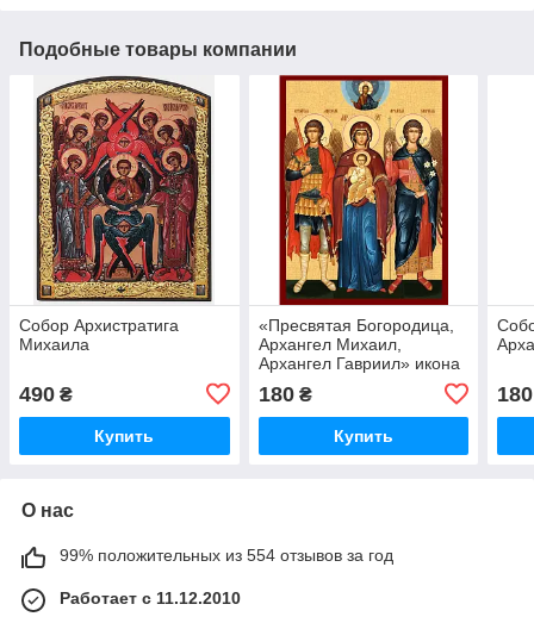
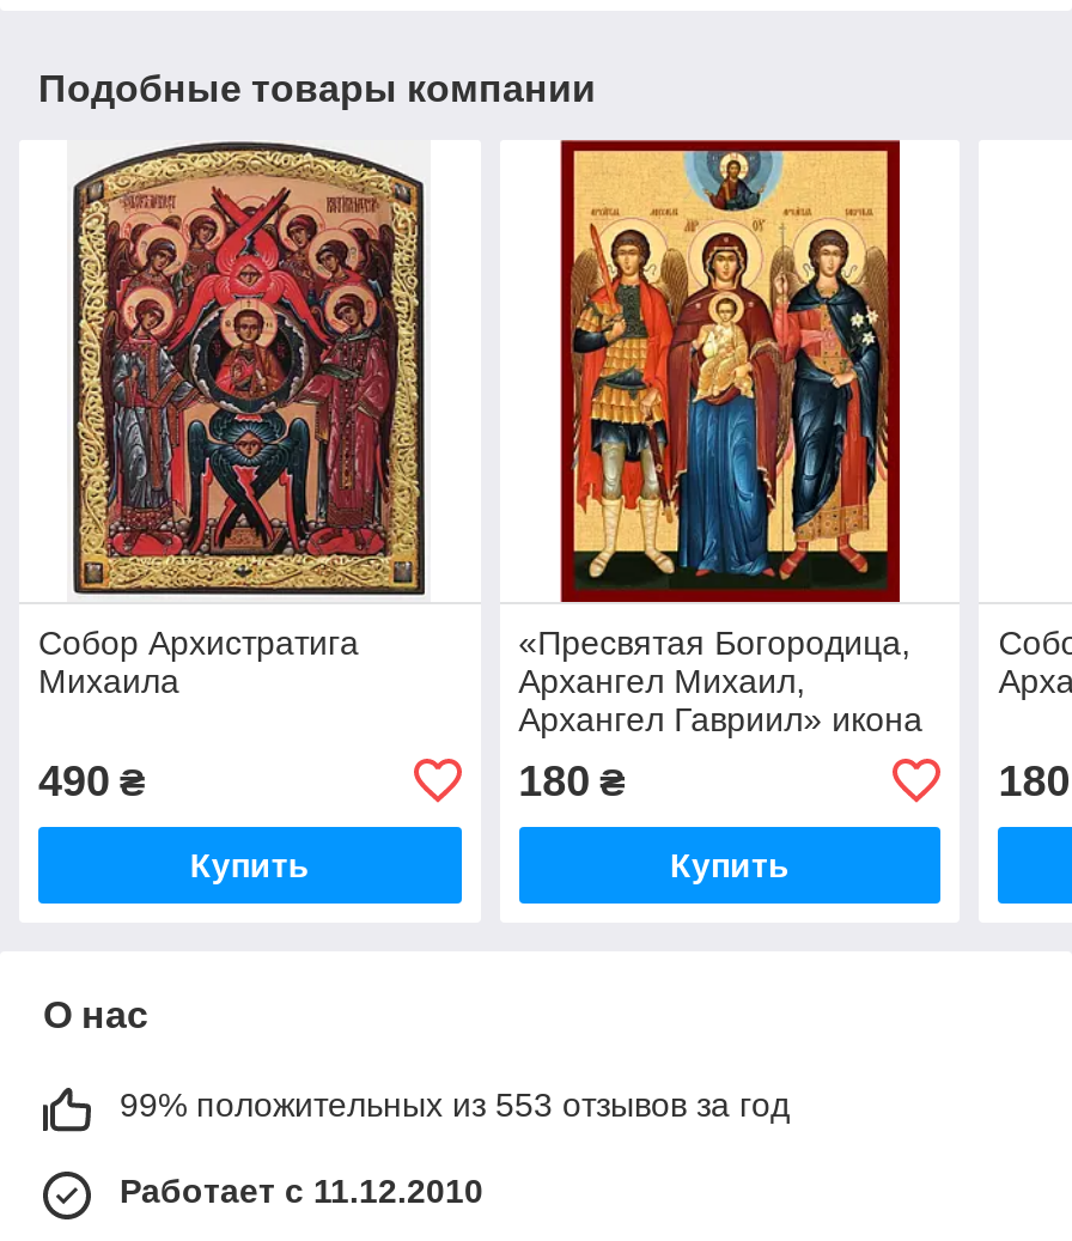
[60,545,393,564] 99% положительных из 554 отзывов за год -> [120,1084,790,1123] 99% положительных из 553 отзывов за год

